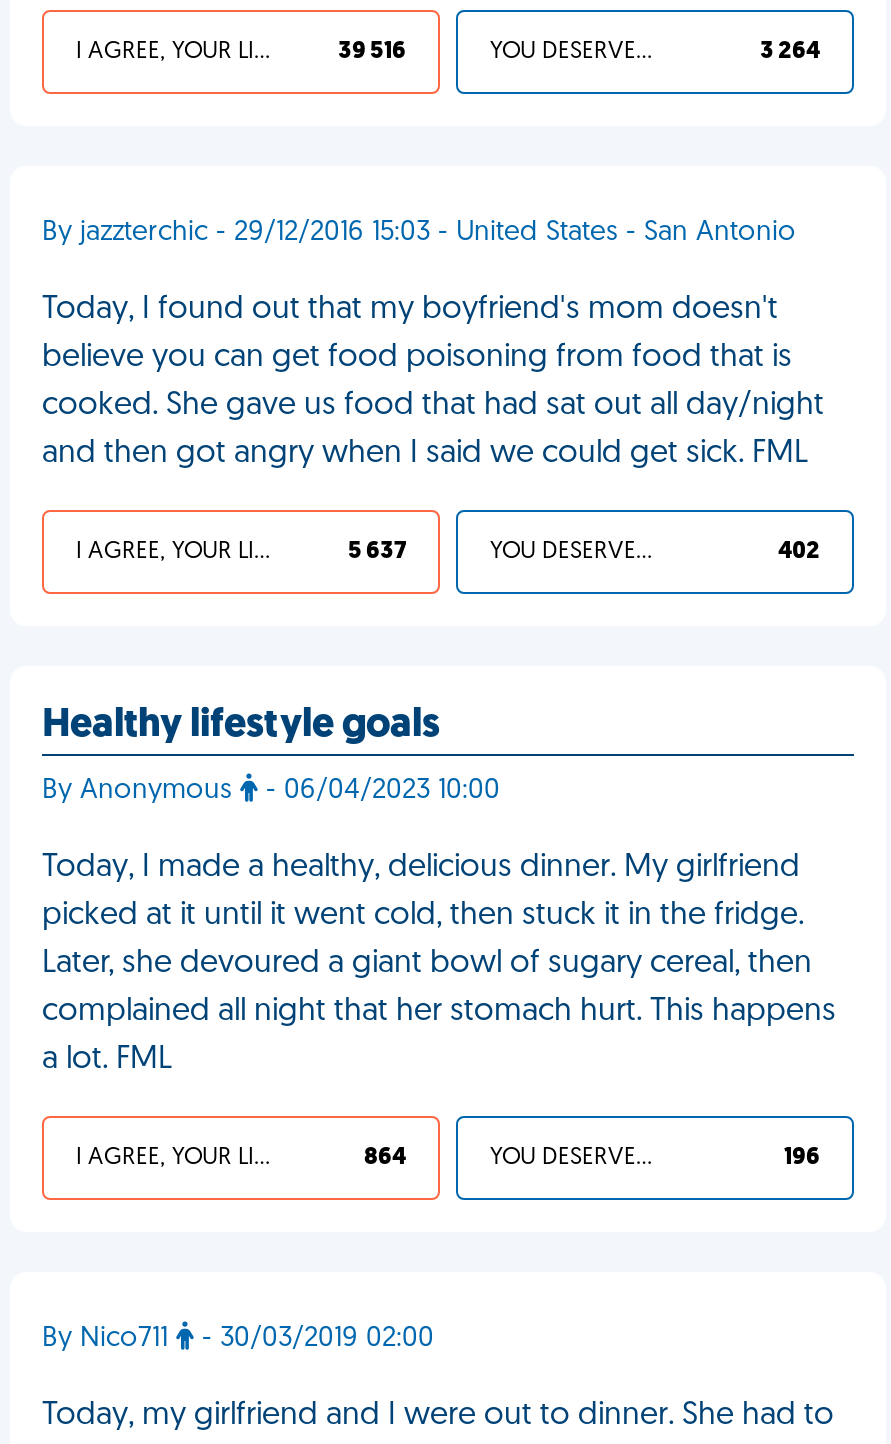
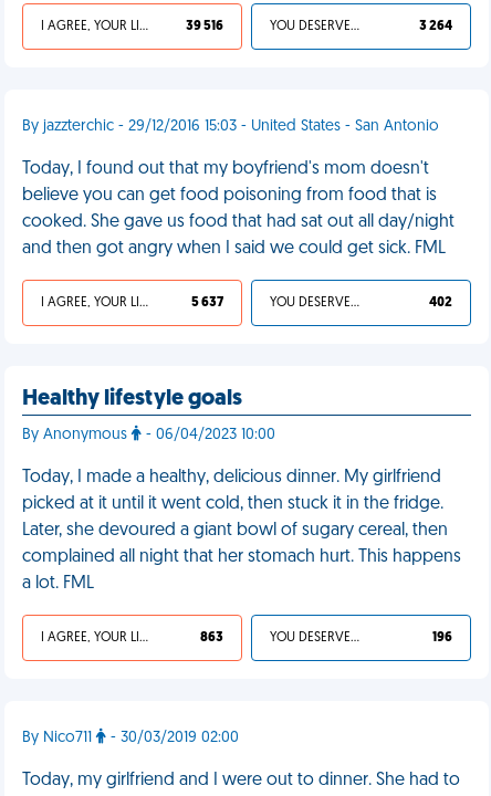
[364,1146,406,1170] 864 -> [200,631,223,645] 863

